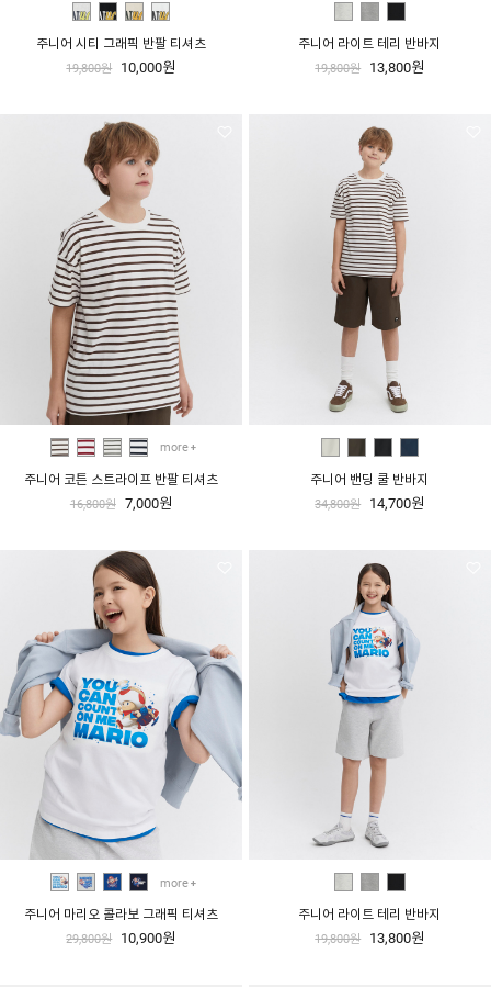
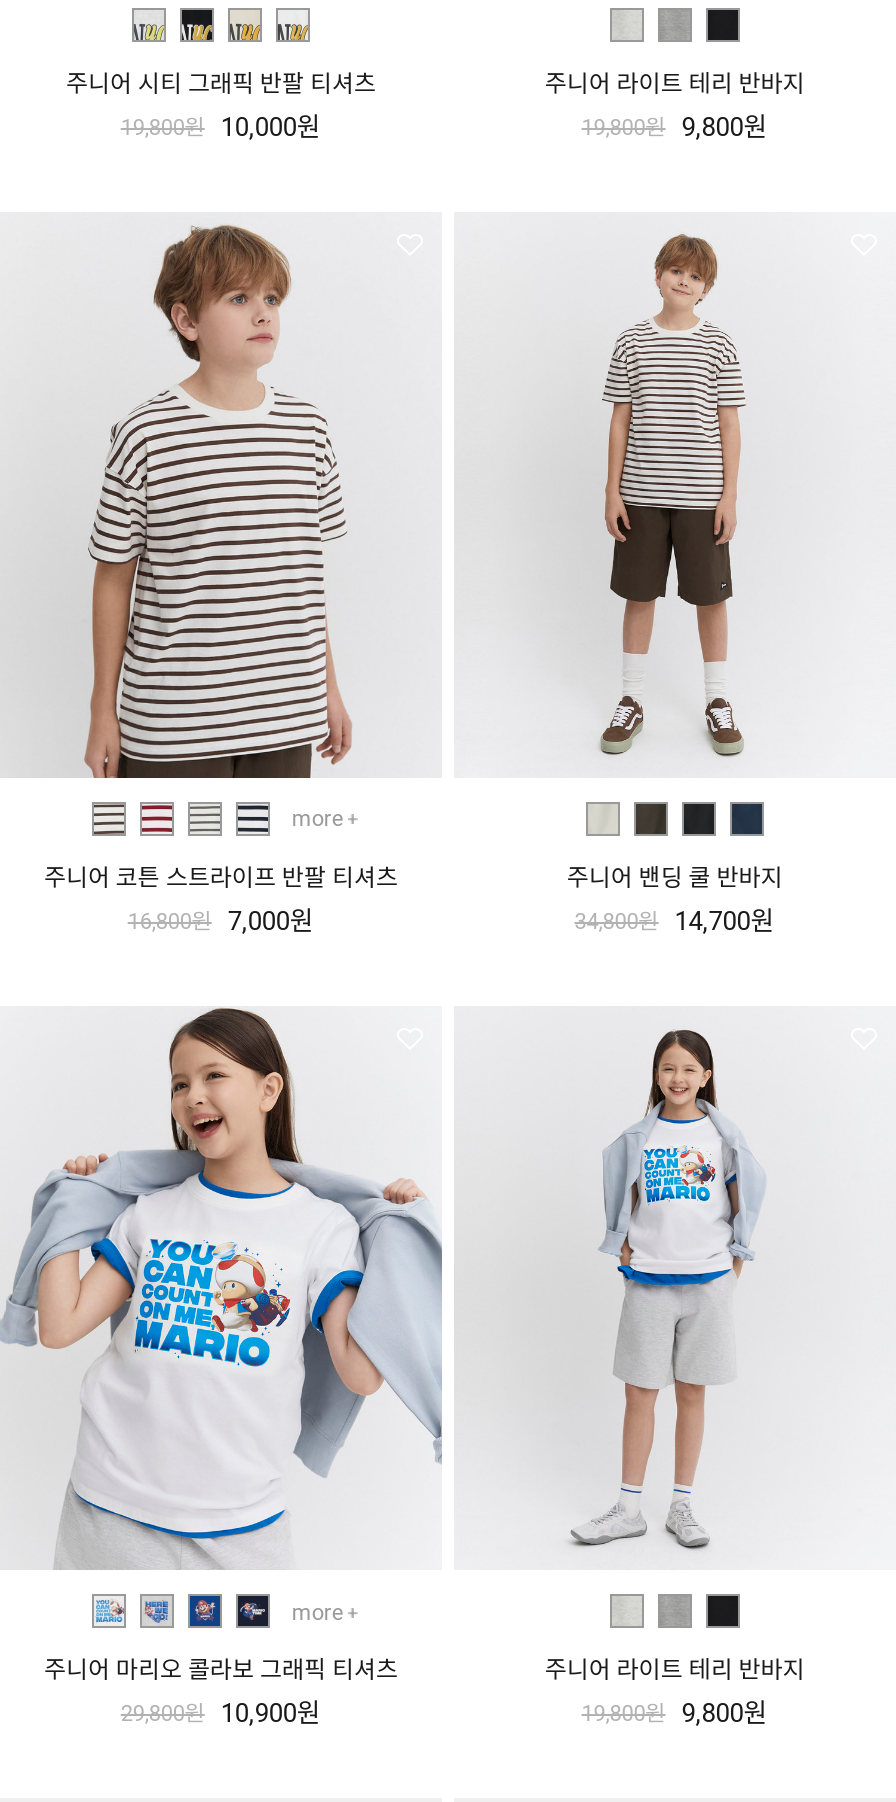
[370,60,424,76] 13,800원 -> [682,112,768,142] 9,800원
[370,930,424,947] 13,800원 -> [682,1698,768,1728] 9,800원

